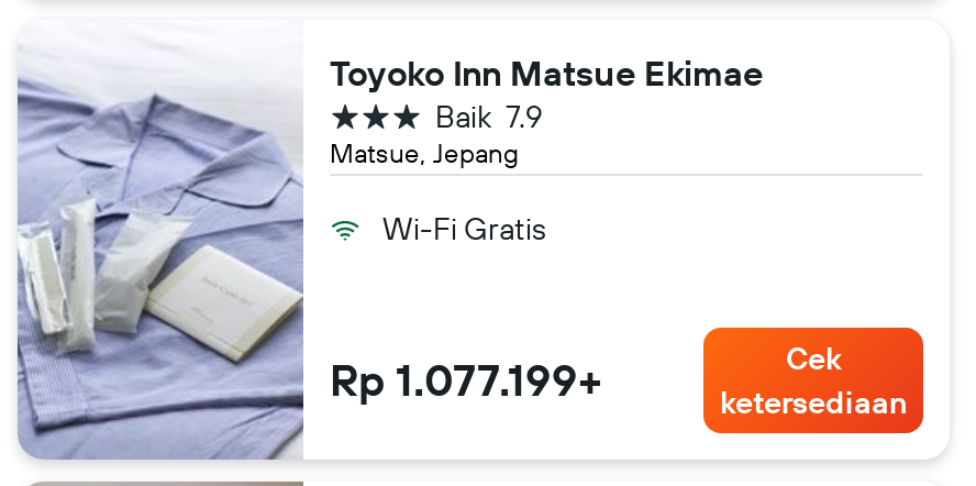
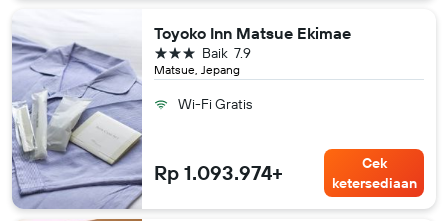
[330,352,602,407] Rp 1.077.199+ -> [154,160,283,185] Rp 1.093.974+

